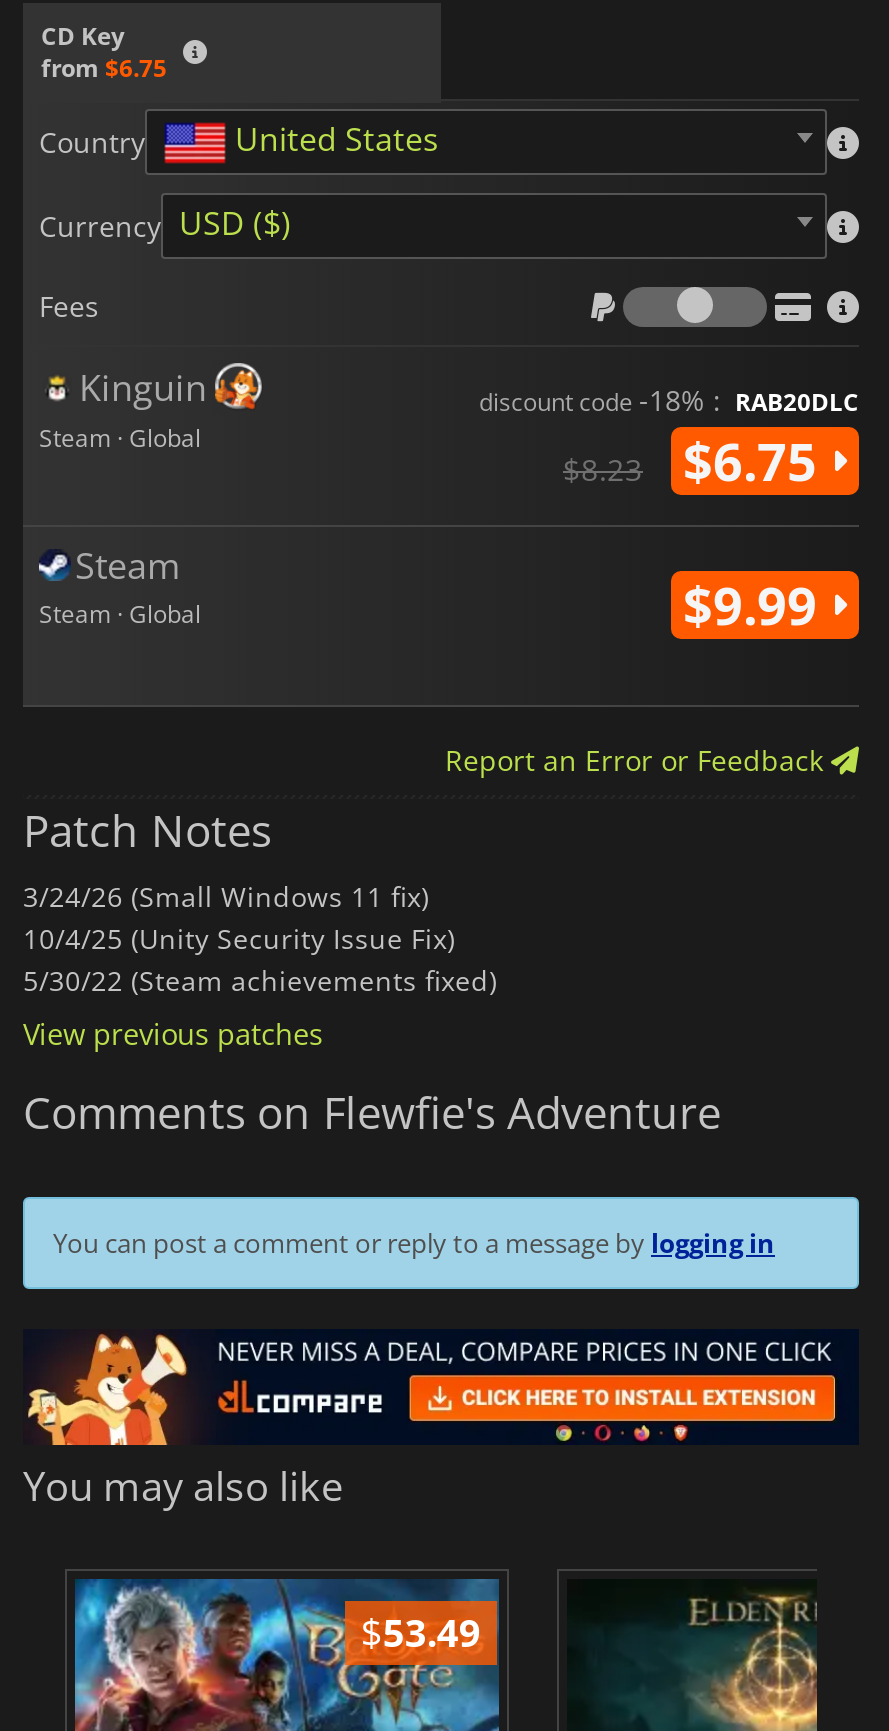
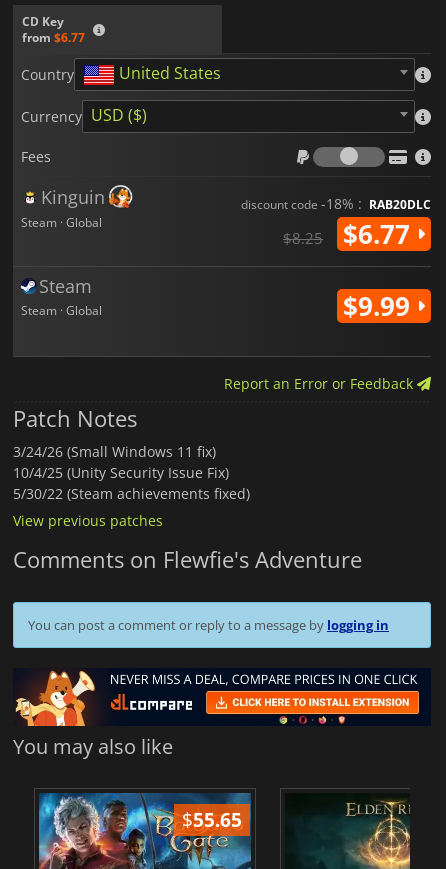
[41,50,167,84] from $6.75 -> [22,29,85,46] from $6.77
[683,424,831,496] $6.75 -> [343,216,417,252] $6.77
[563,448,643,488] $8.23 -> [283,228,323,248] $8.25
[361,1605,481,1659] $53.49 -> [182,806,242,833] $55.65

